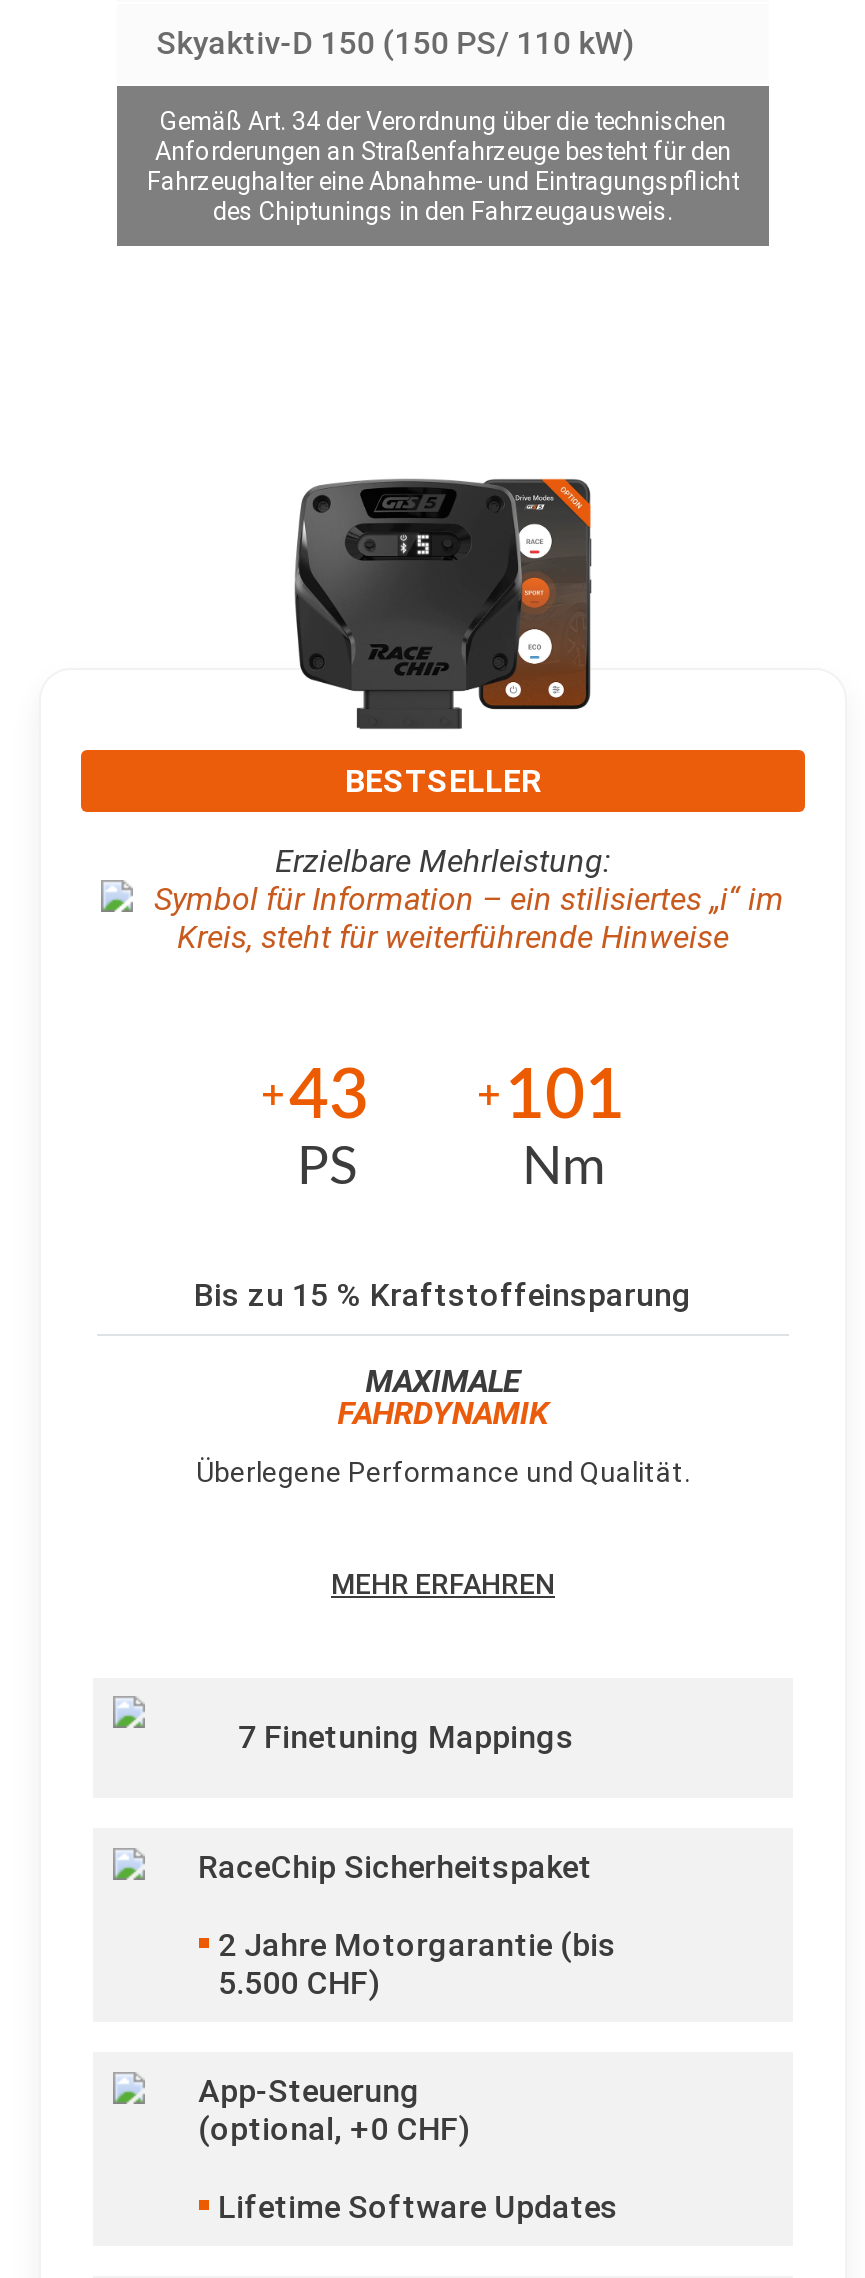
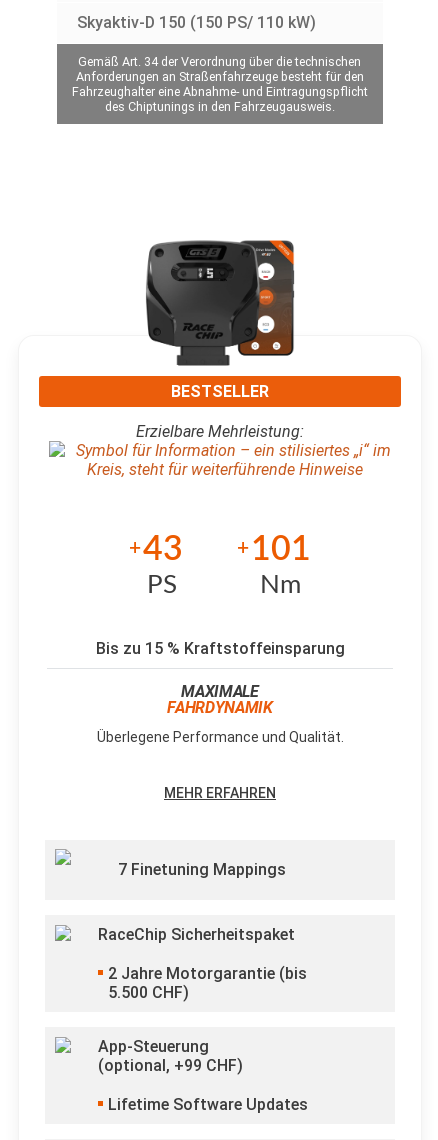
[198,2110,470,2148] (optional, +0 CHF) -> [98,1056,243,1075] (optional, +99 CHF)

